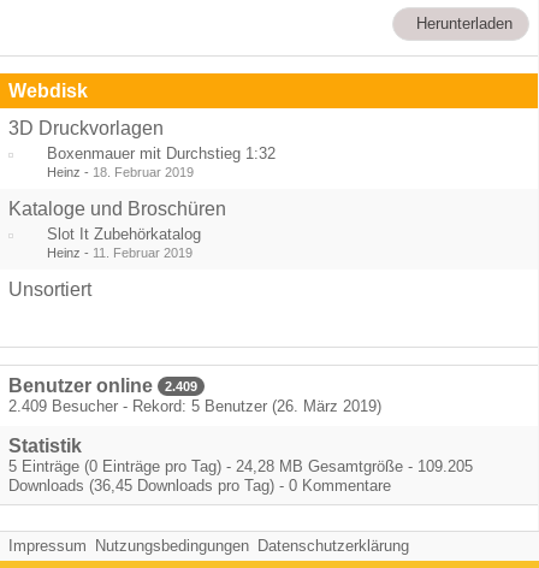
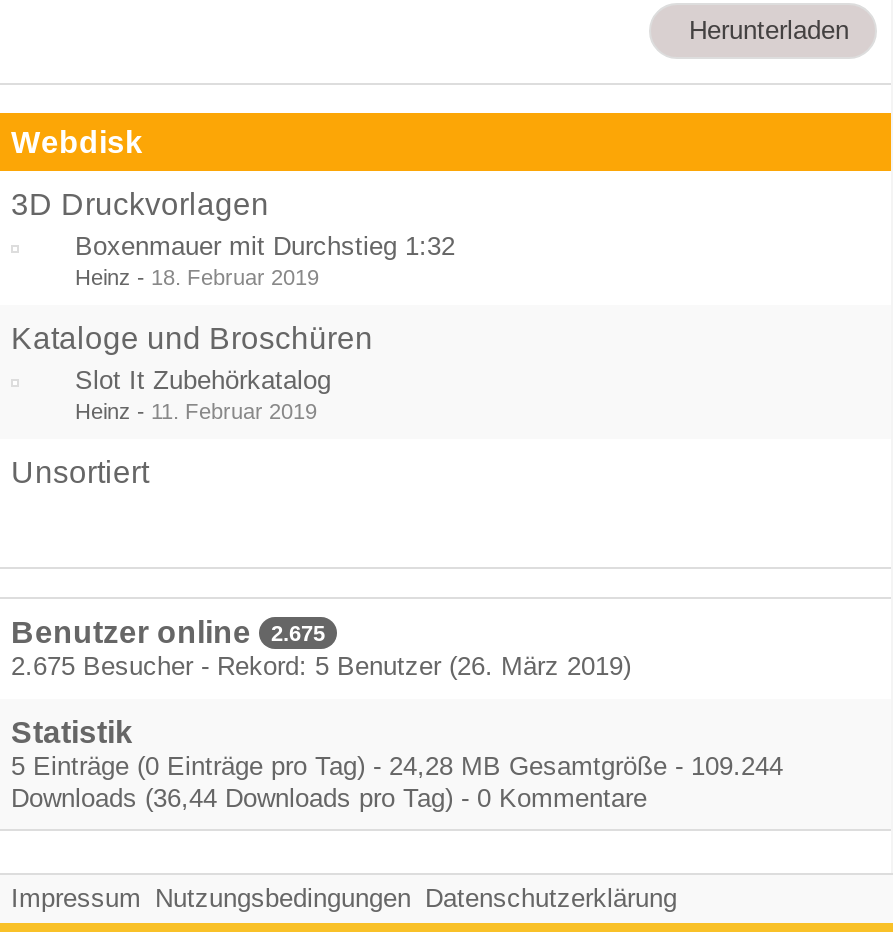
[8,375,197,396] Benutzer online 2.409 -> [11,615,325,649] Benutzer online 2.675
[8,397,381,415] 2.409 Besucher - Rekord: 5 Benutzer (26. März 2019) -> [11,651,631,681] 2.675 Besucher - Rekord: 5 Benutzer (26. März 2019)
[8,457,473,475] 5 Einträge (0 Einträge pro Tag) - 24,28 MB Gesamtgröße - 109.205 -> [11,751,783,781] 5 Einträge (0 Einträge pro Tag) - 24,28 MB Gesamtgröße - 109.244
[8,477,391,495] Downloads (36,45 Downloads pro Tag) - 0 Kommentare -> [11,783,647,813] Downloads (36,44 Downloads pro Tag) - 0 Kommentare

